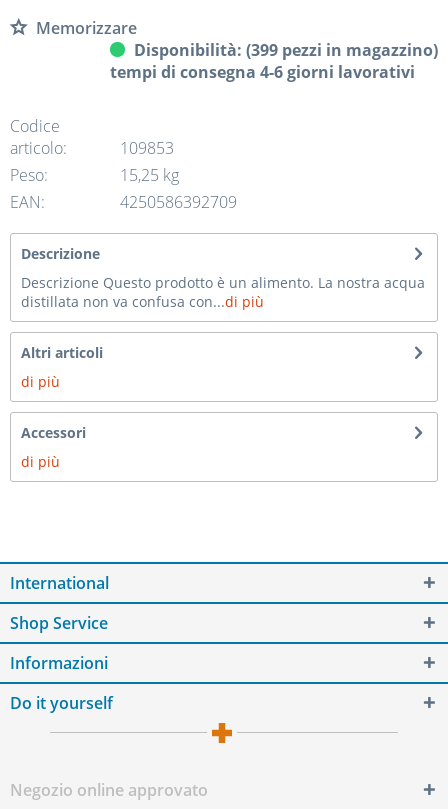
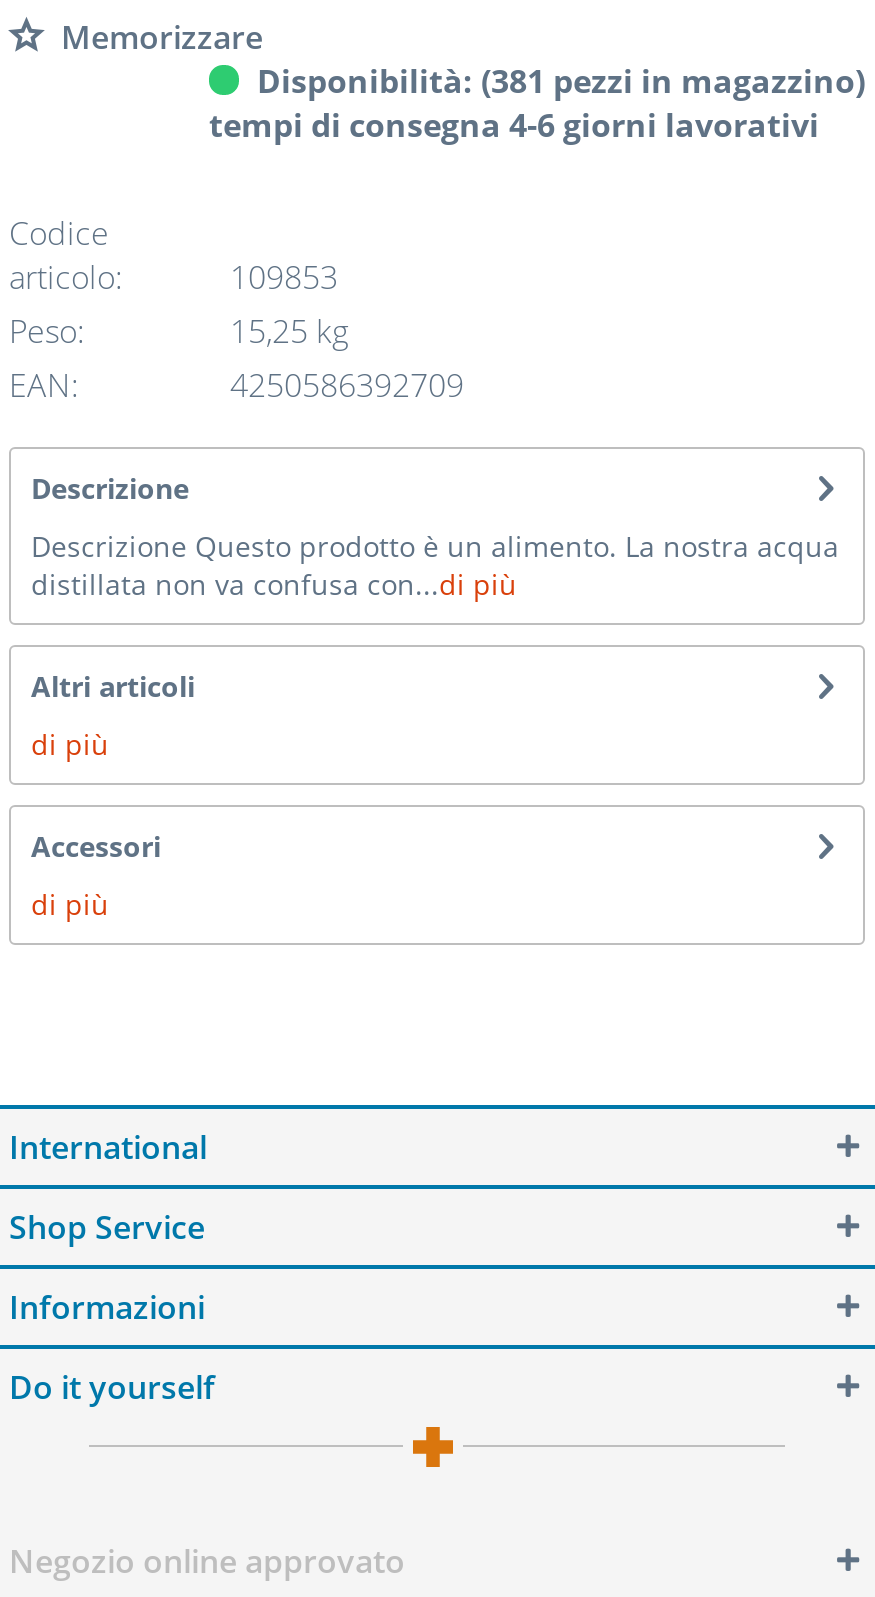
[130,39,438,61] Disponibilità: (399 pezzi in magazzino) -> [249,59,865,103] Disponibilità: (381 pezzi in magazzino)

